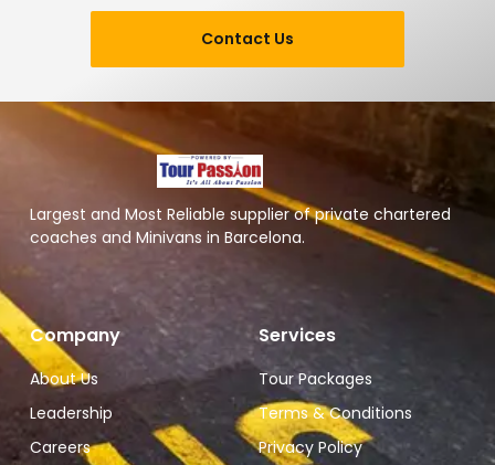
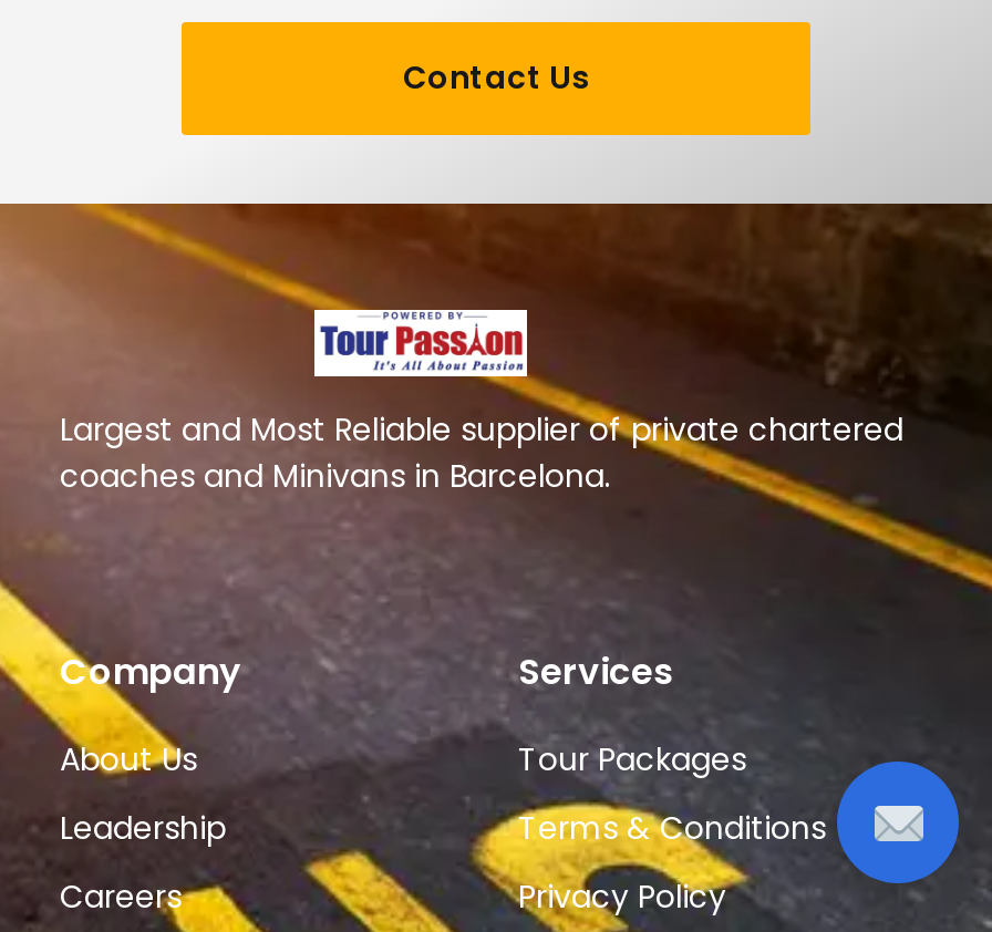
none -> [835,759,961,886] [image]

